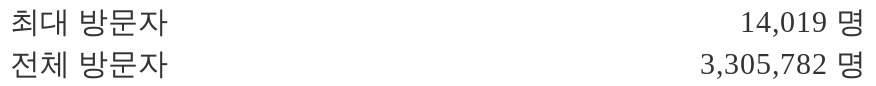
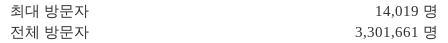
[700,48,866,80] 3,305,782 명 -> [355,24,438,40] 3,301,661 명

